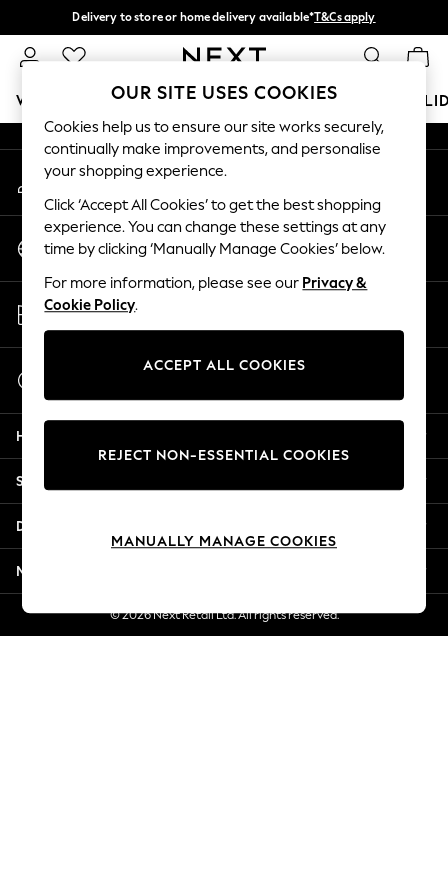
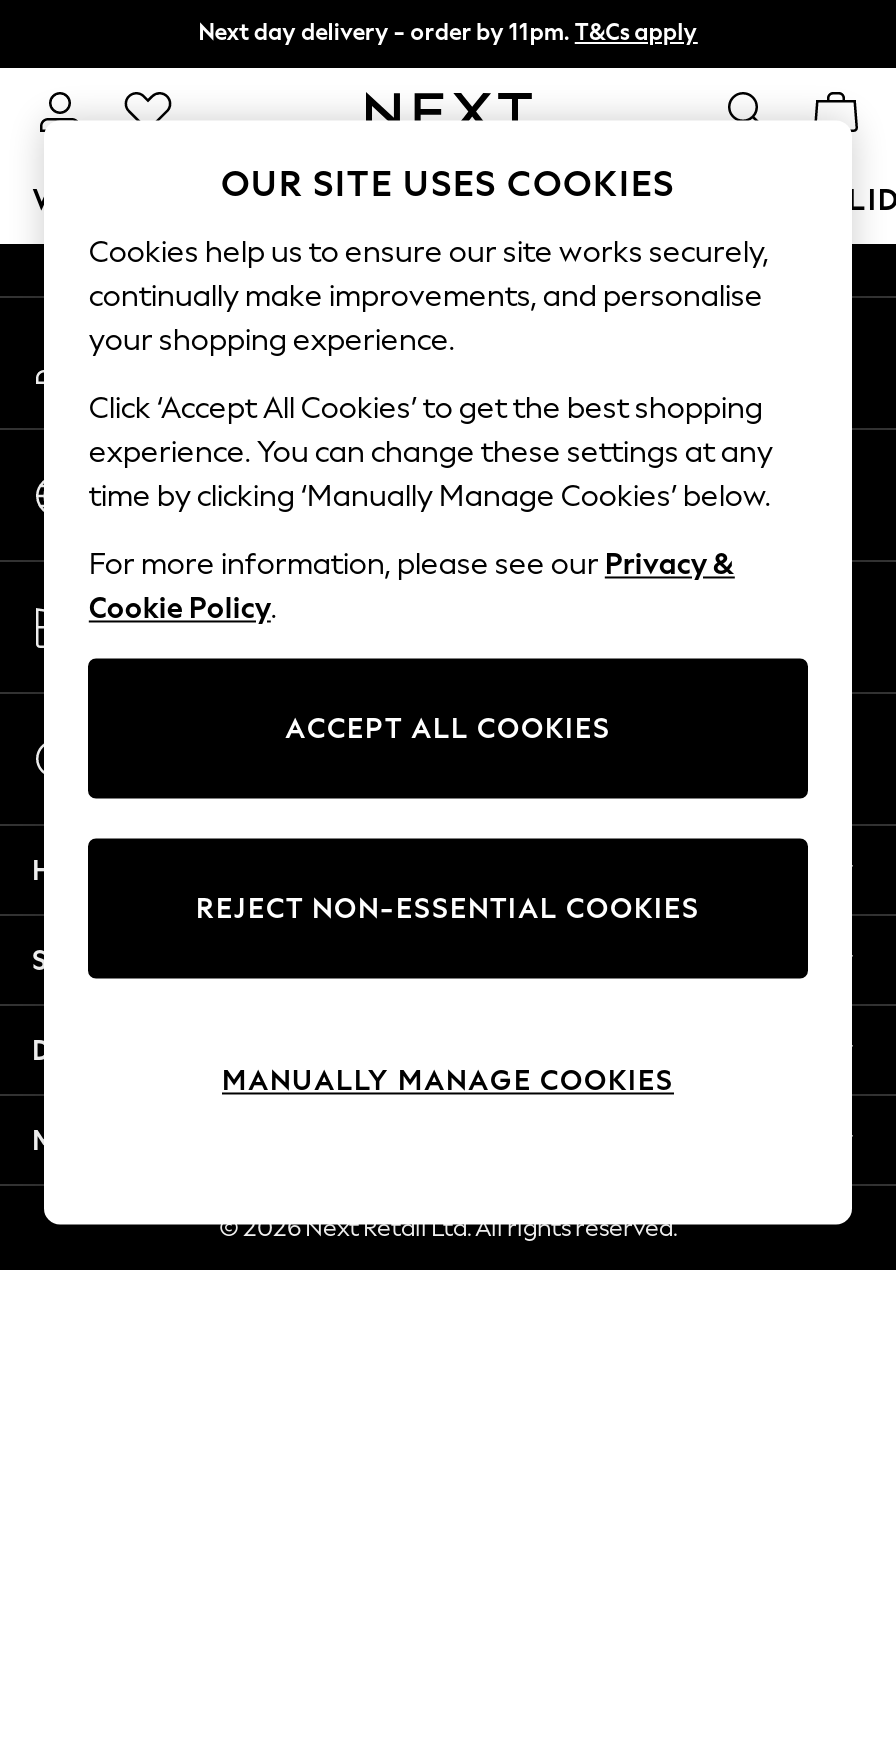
[72,10,376,24] Delivery to store or home delivery available* T&Cs apply -> [198,18,698,46] Next day delivery - order by 11pm. T&Cs apply

